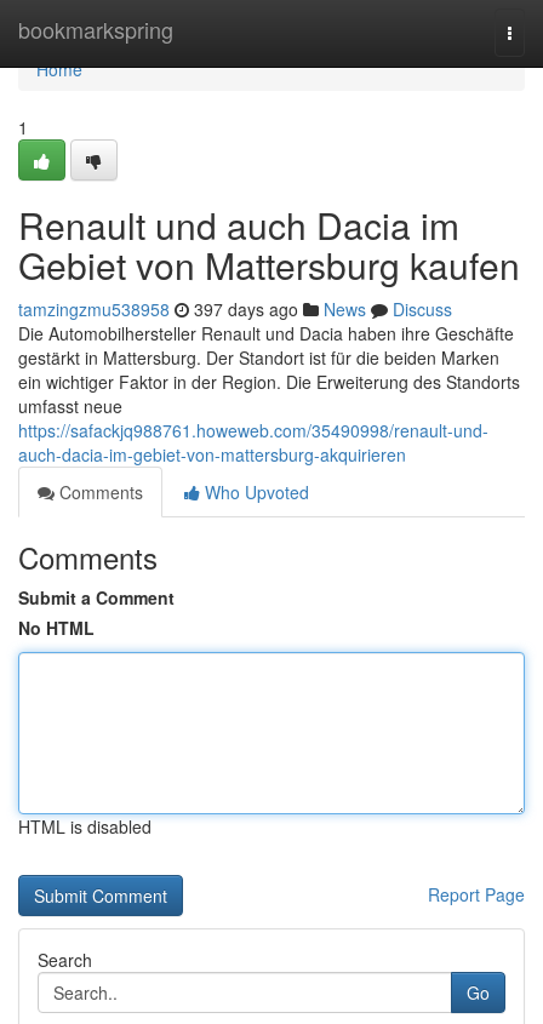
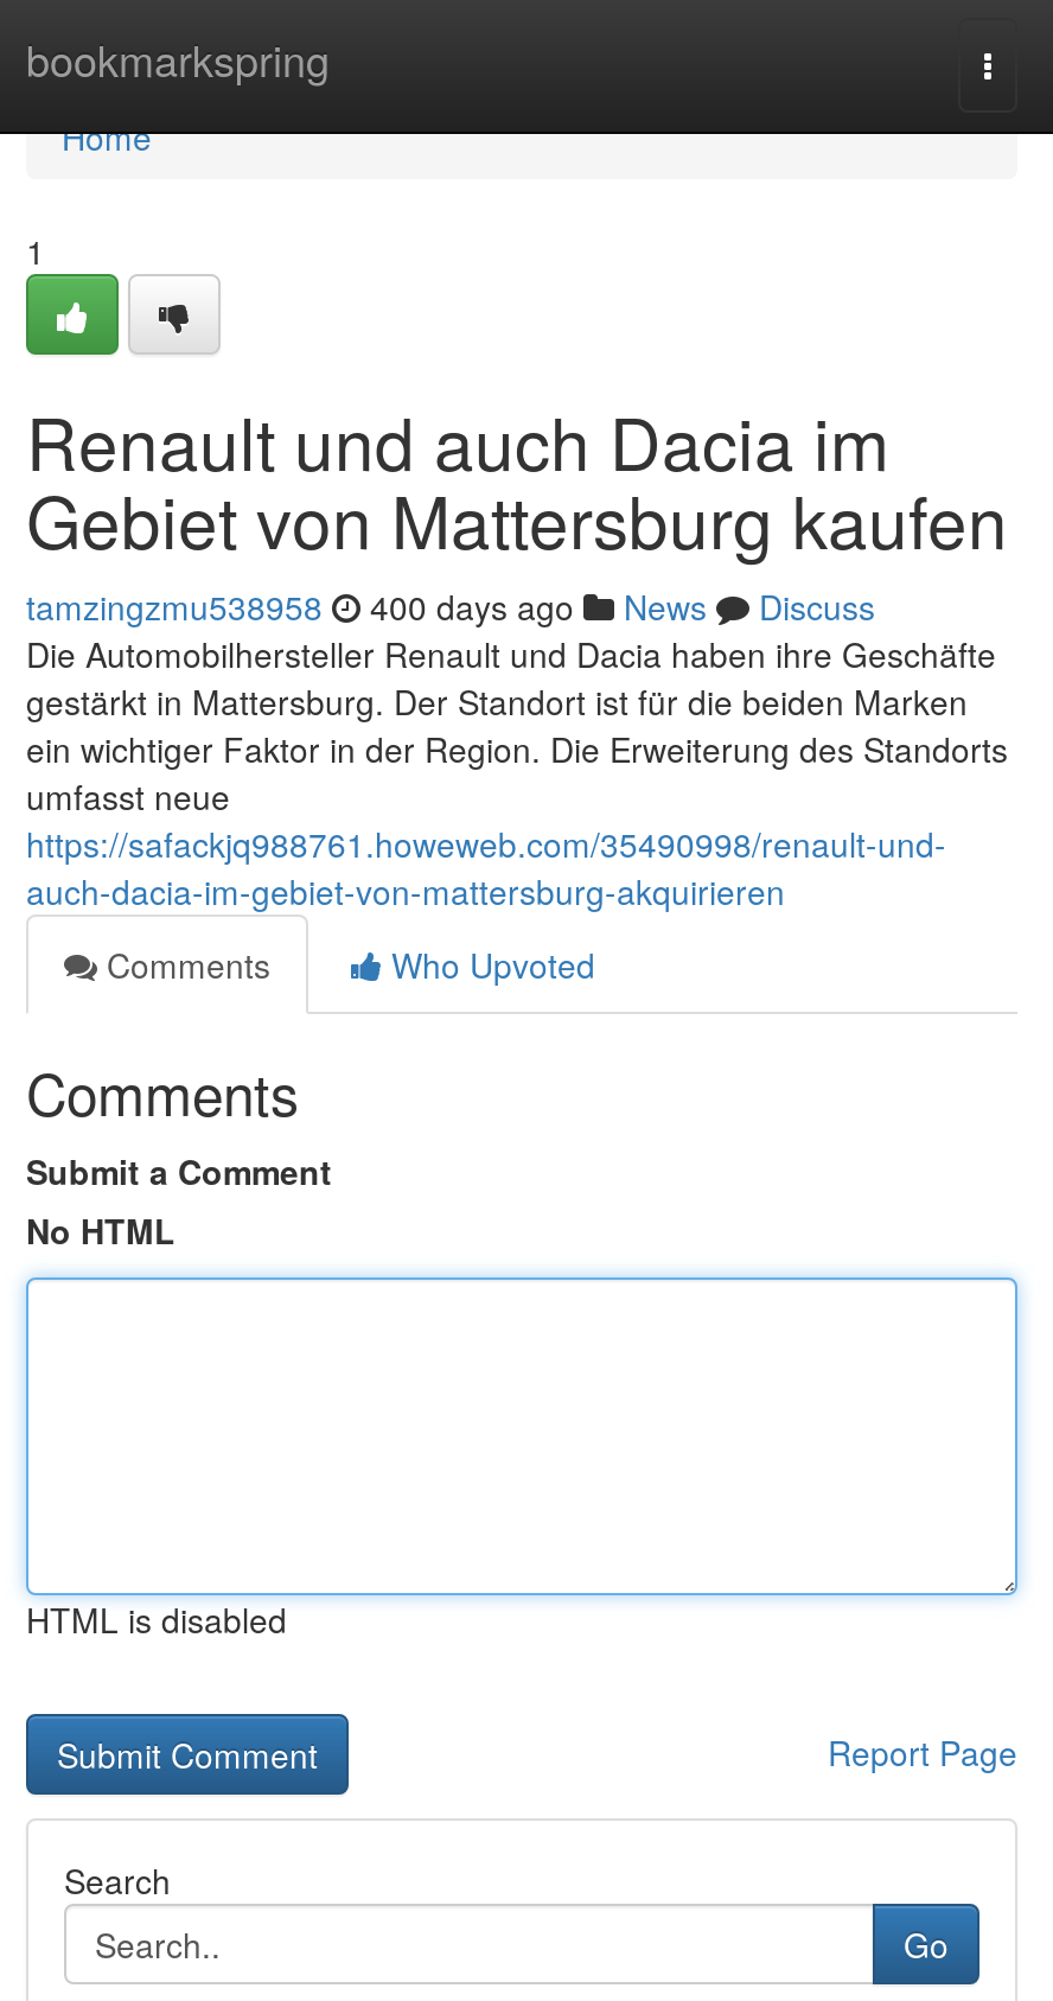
[18,297,452,321] tamzingzmu538958 397 days ago News Discuss -> [26,582,875,630] tamzingzmu538958 400 days ago News Discuss

